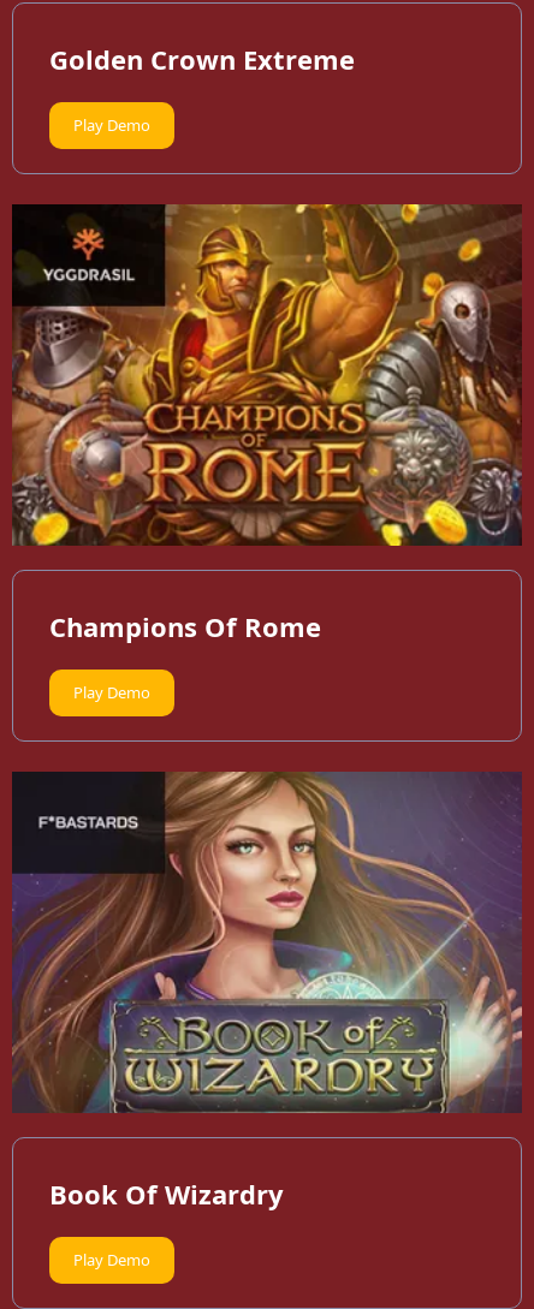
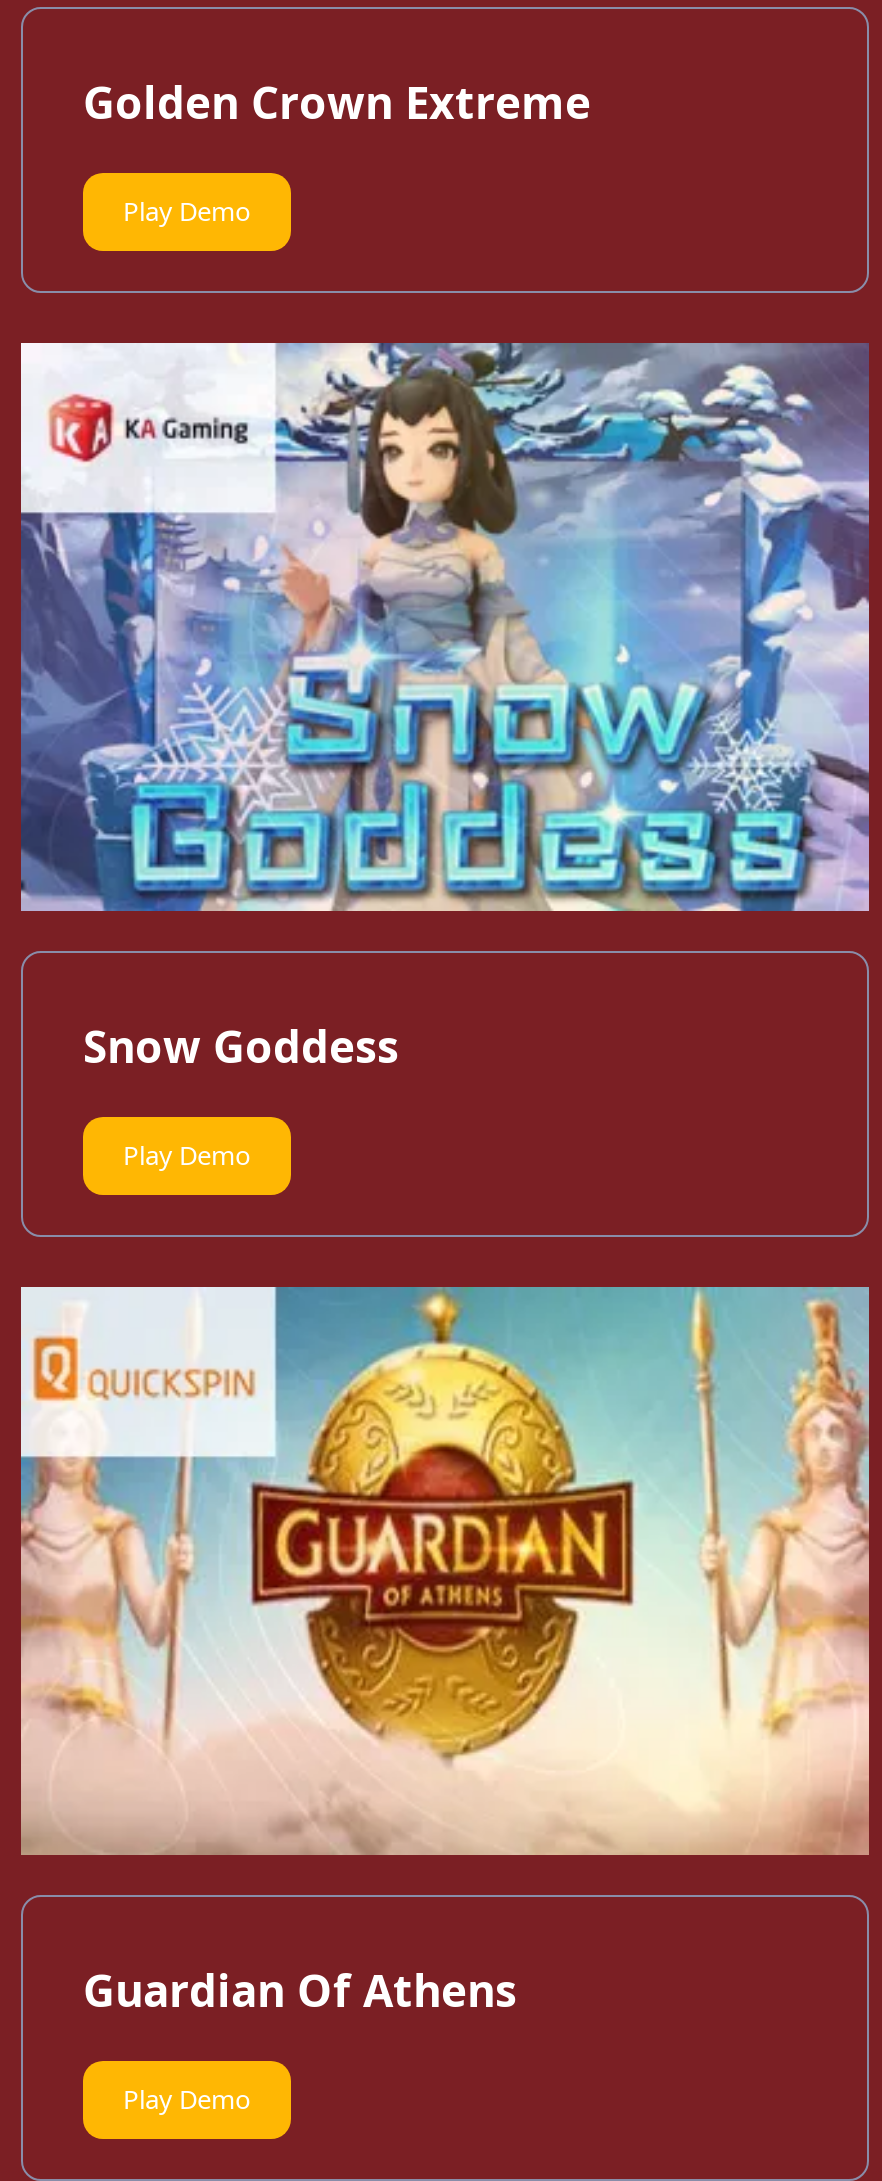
[11,203,523,547] [image] -> [19,341,871,913] [image]
[49,608,321,644] Champions Of Rome -> [83,1015,399,1075] Snow Goddess
[11,770,522,1113] [image] -> [19,1285,871,1857] [image]
[49,1175,284,1211] Book Of Wizardry -> [83,1959,517,2019] Guardian Of Athens

